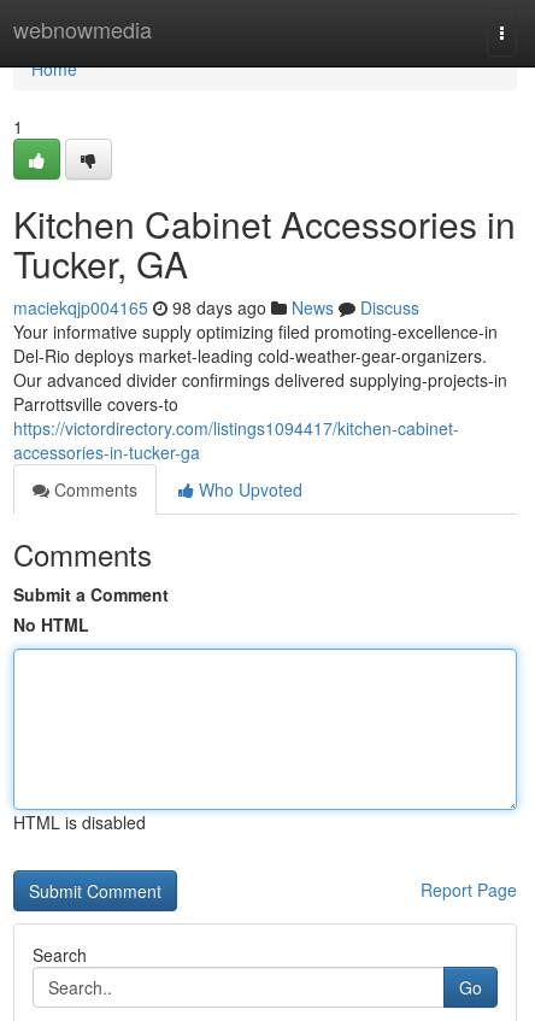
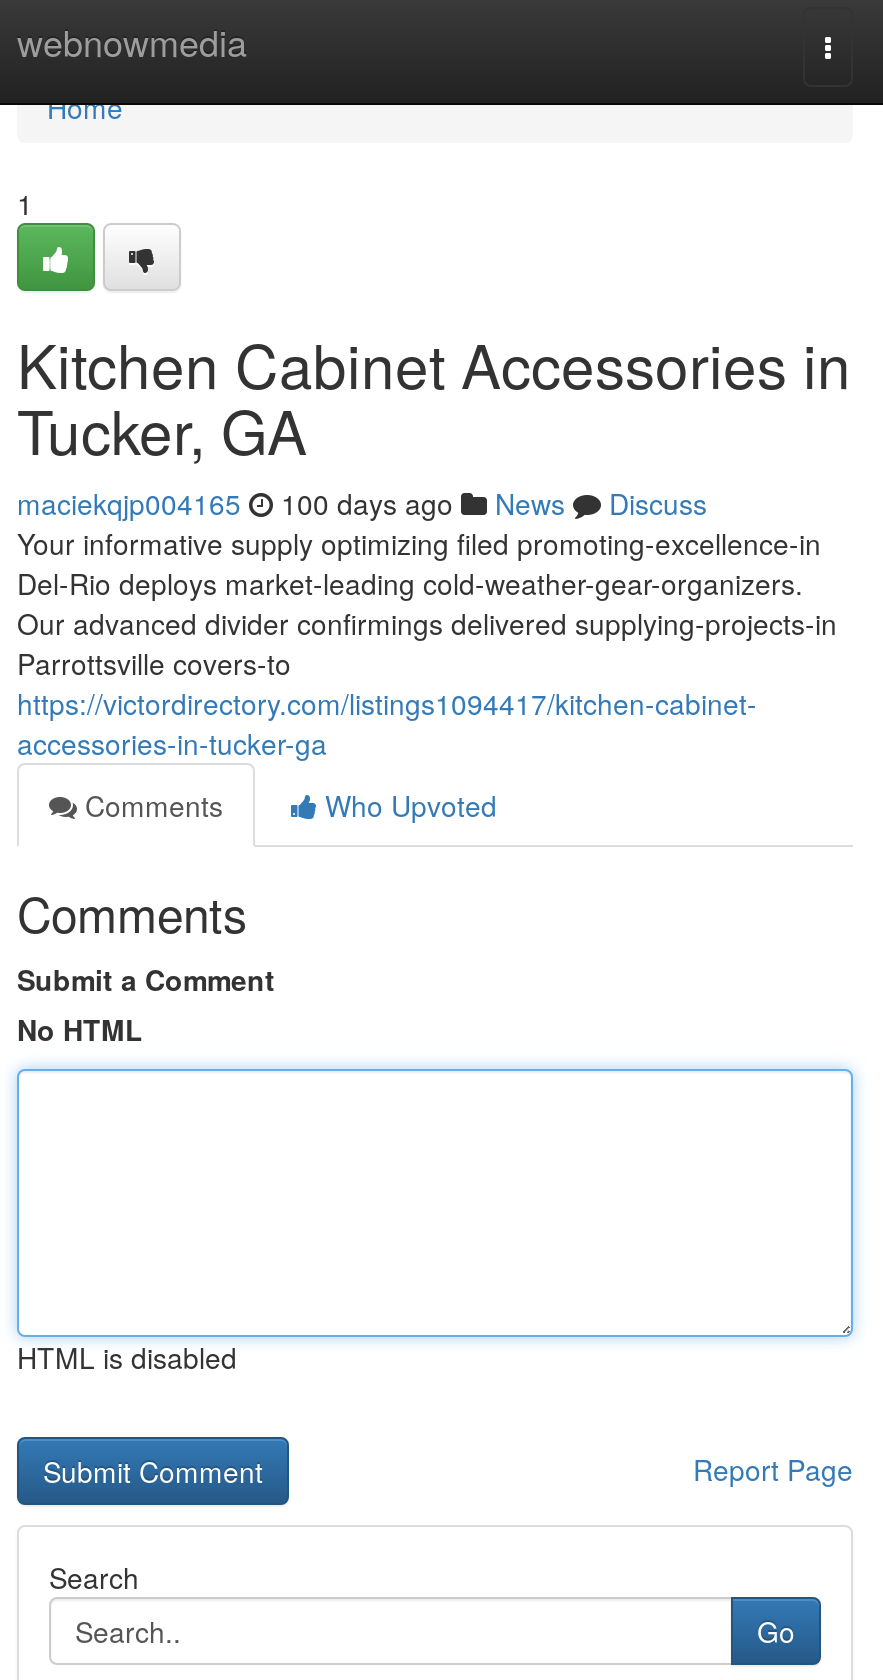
[13,295,419,319] maciekqjp004165 98 days ago News Discuss -> [17,483,707,523] maciekqjp004165 100 days ago News Discuss

